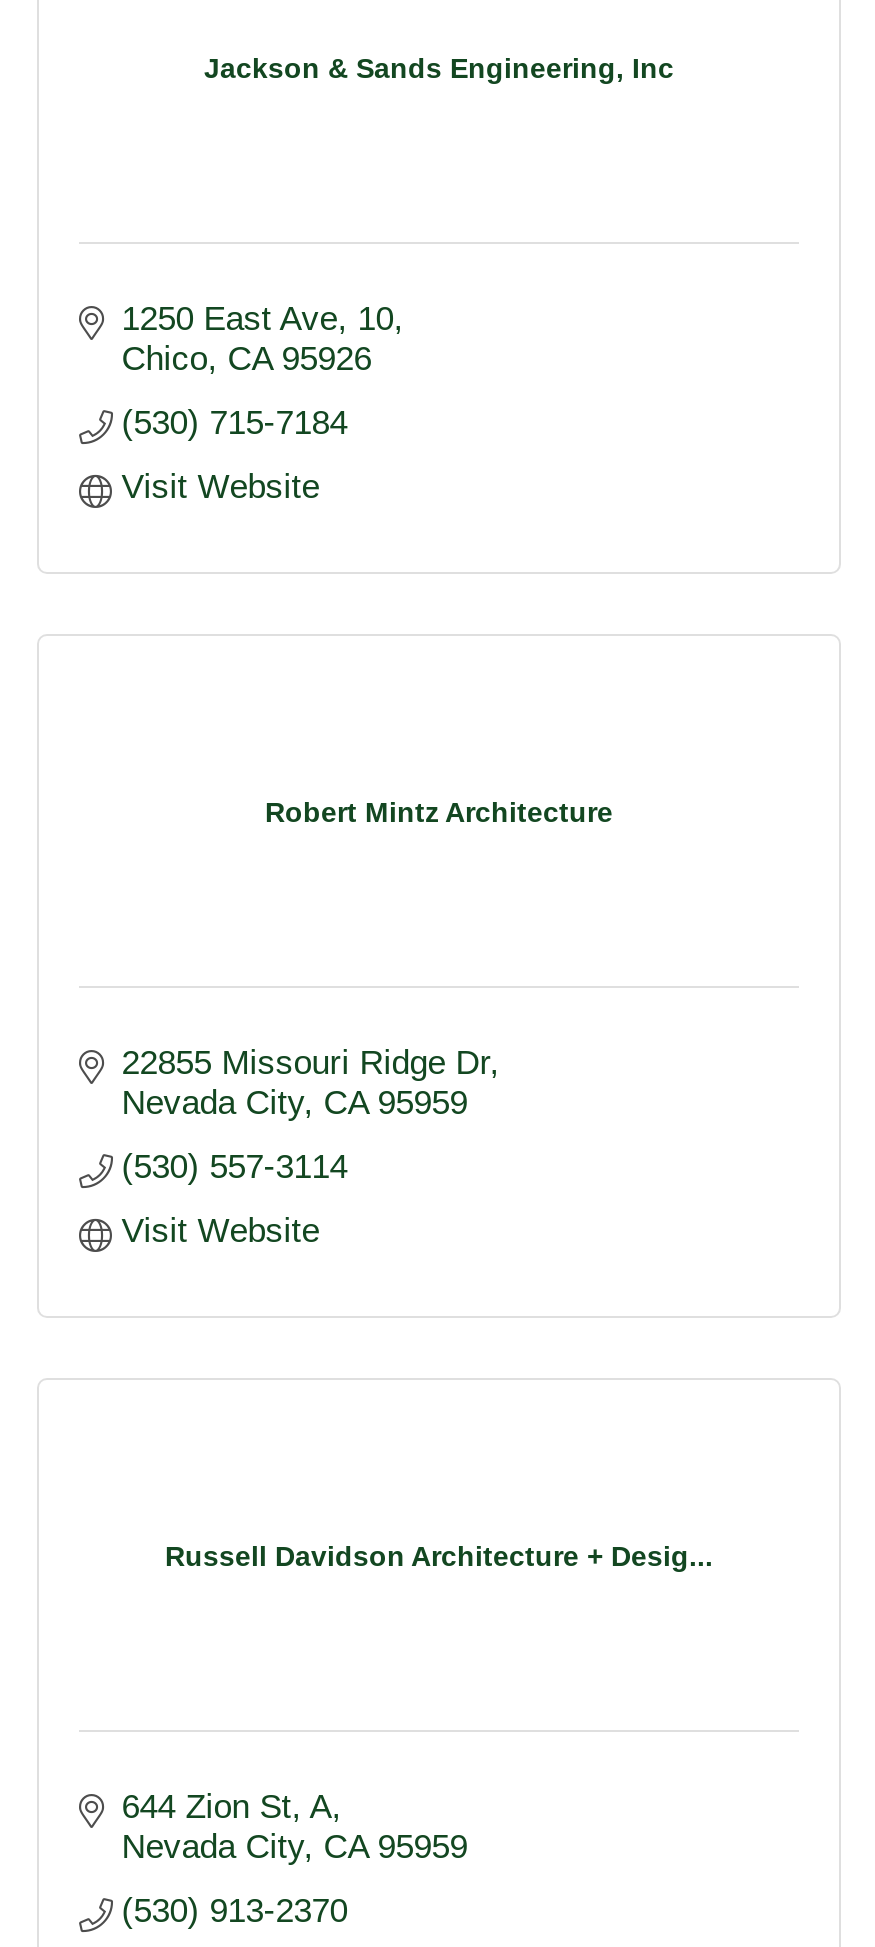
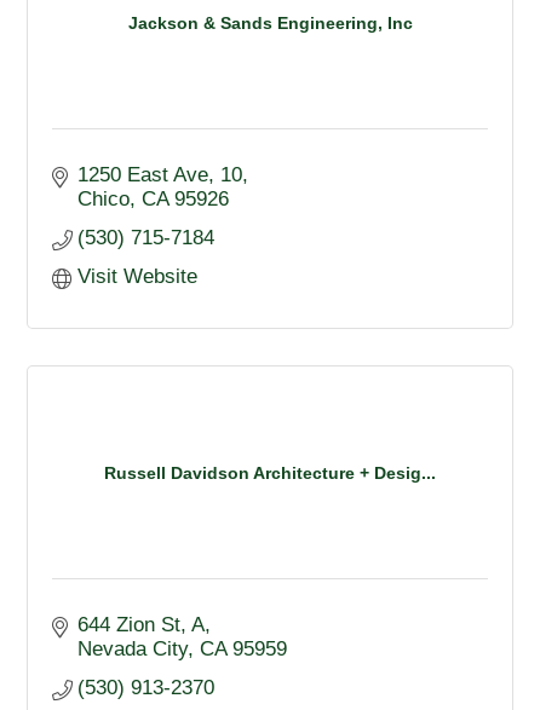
[265,795,613,827] Robert Mintz Architecture -> none
[121,1044,489,1250] 22855 Missouri Ridge Dr | Nevada City CA 95959 | (530) 557-3114 | Visit Website -> none

